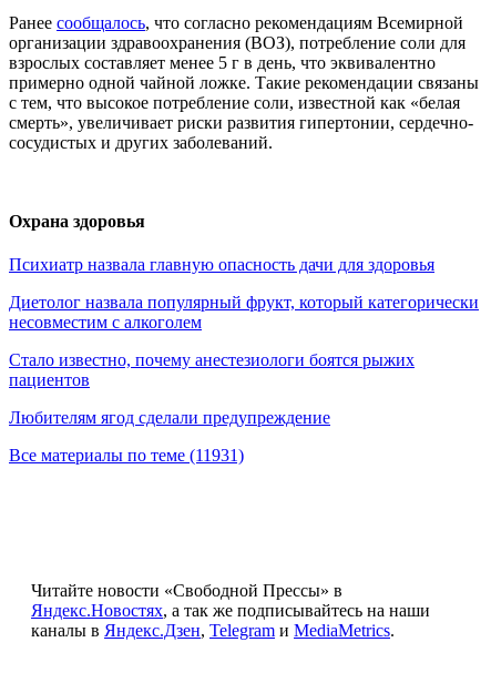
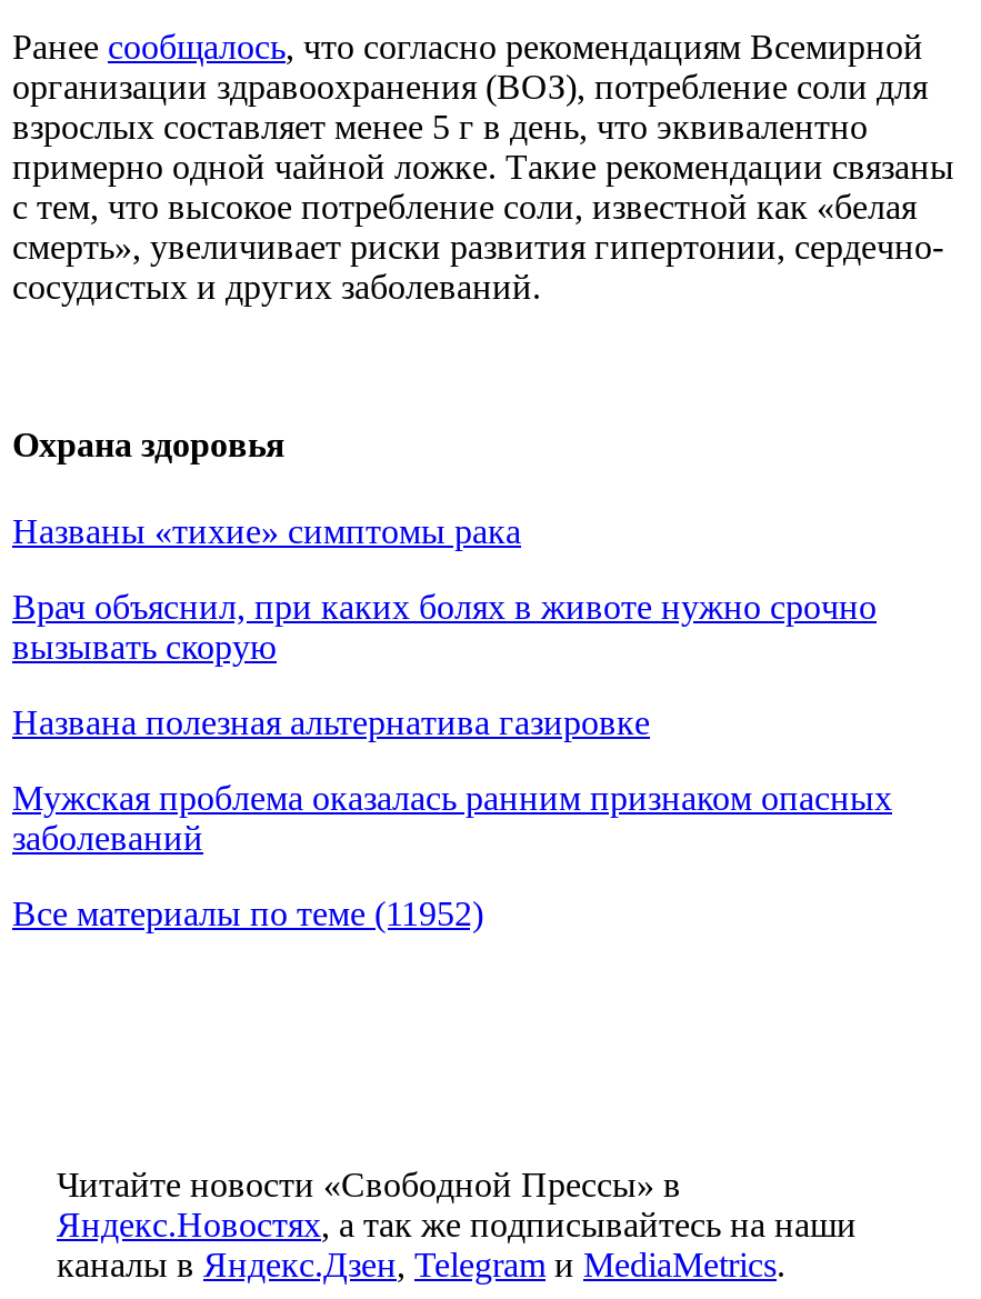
[9,255,434,274] Психиатр назвала главную опасность дачи для здоровья -> [12,513,521,551] Названы «тихие» симптомы рака
[9,293,479,332] Диетолог назвала популярный фрукт, который категорически | несовместим с алкоголем -> [12,588,877,666] Врач объяснил, при каких болях в животе нужно срочно | вызывать скорую
[9,351,415,389] Стало известно, почему анестезиологи боятся рыжих | пациентов -> [12,704,650,742] Названа полезная альтернатива газировке
[9,408,330,427] Любителям ягод сделали предупреждение -> [12,780,892,857] Мужская проблема оказалась ранним признаком опасных | заболеваний
[9,446,244,465] Все материалы по теме (11931) -> [12,895,483,933] Все материалы по теме (11952)

